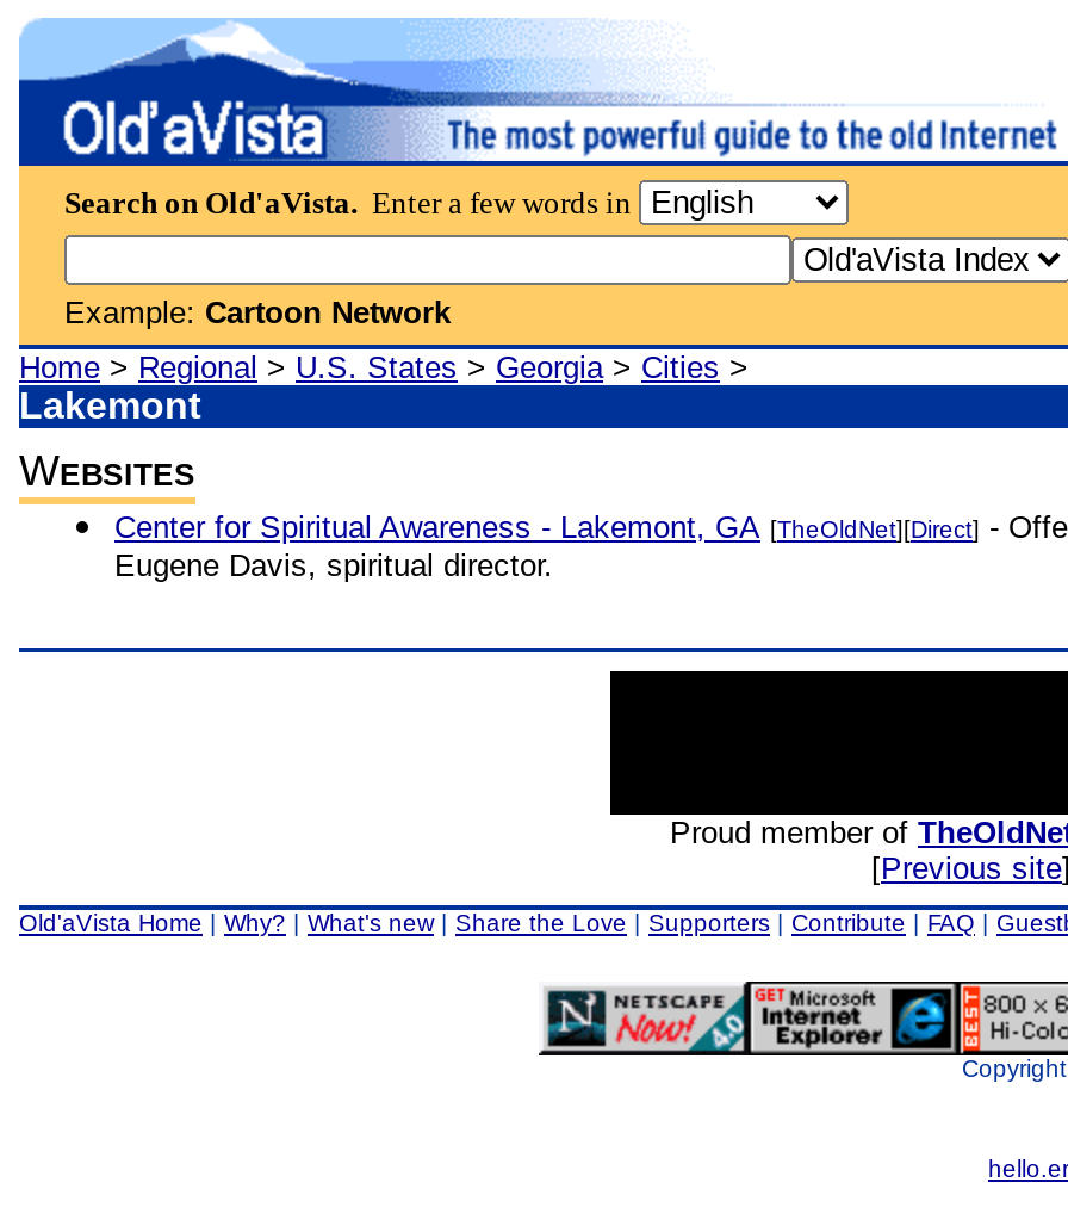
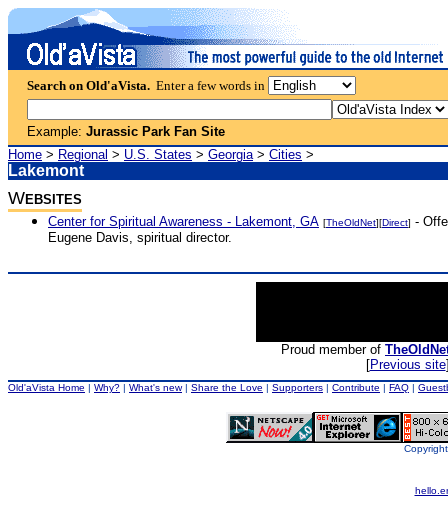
[64,295,451,330] Example: Cartoon Network -> [27,124,225,139] Example: Jurassic Park Fan Site

